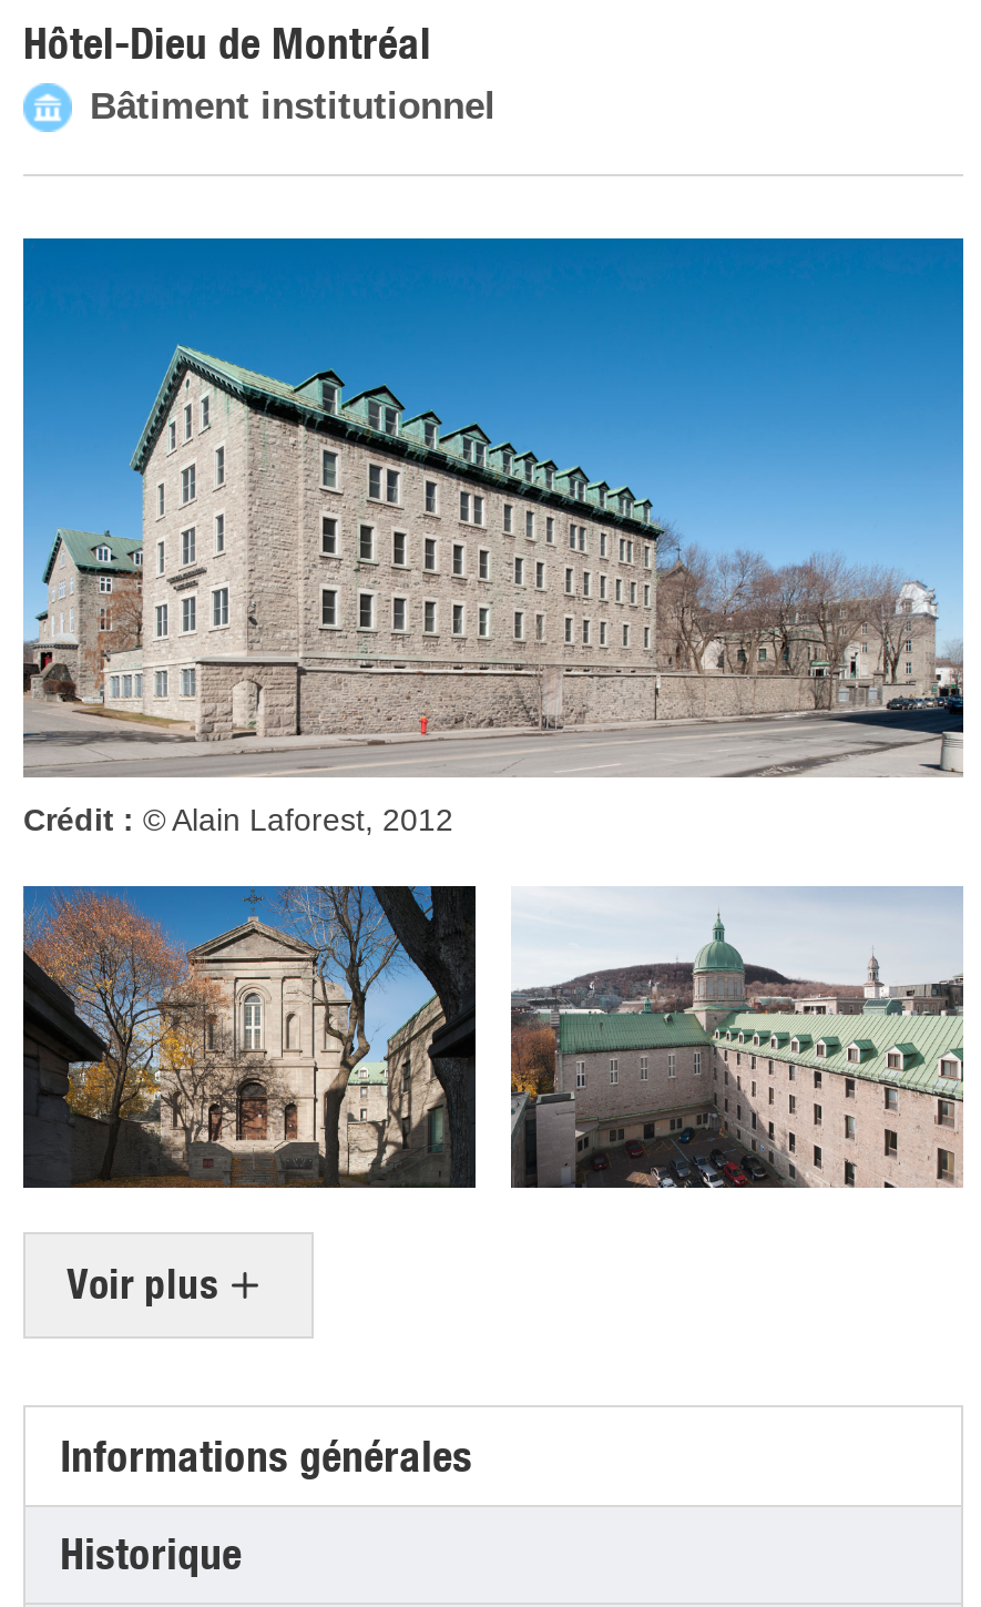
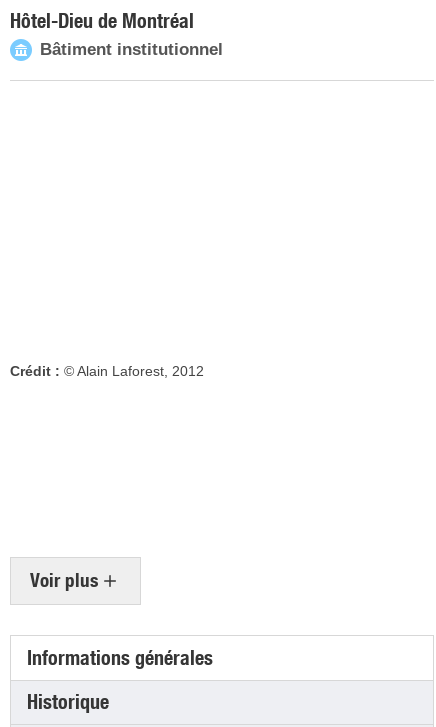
[21,236,965,780] [image] -> none
[21,884,478,1190] [image] -> none
[509,886,965,1190] [image] -> none

